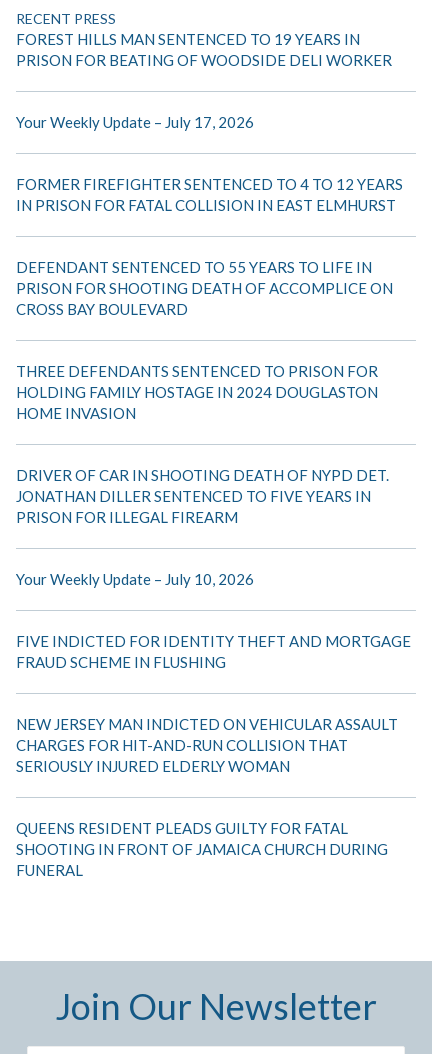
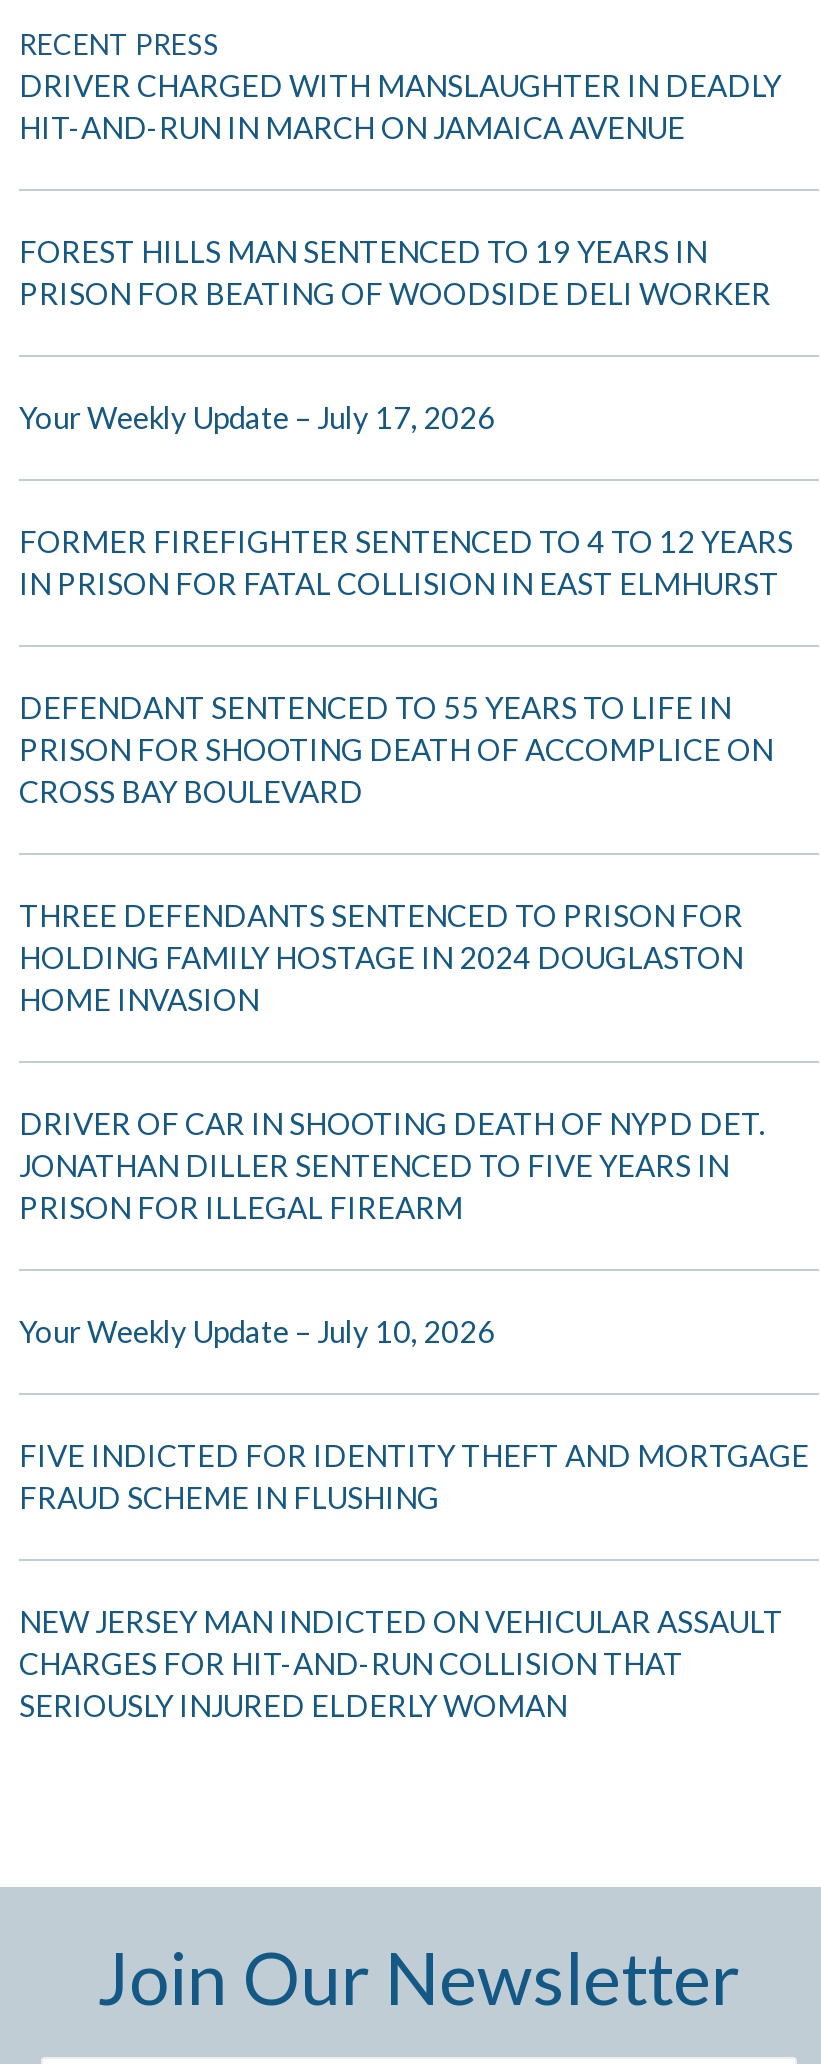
none -> [19,66,781,144] DRIVER CHARGED WITH MANSLAUGHTER IN DEADLY | HIT-AND-RUN IN MARCH ON JAMAICA AVENUE
moved [16,30,411,775] -> [19,232,809,1722]: FOREST HILLS MAN SENTENCED TO 19 YEARS IN | PRISON FOR BEATING OF WOODSIDE DELI WORKER | Your Weekly Update – July 17, 2026 | ... | CHARGES FOR HIT-AND-RUN COLLISION THAT | SERIOUSLY INJURED ELDERLY WOMAN
[16,819,388,879] QUEENS RESIDENT PLEADS GUILTY FOR FATAL | SHOOTING IN FRONT OF JAMAICA CHURCH DURING | FUNERAL -> none

